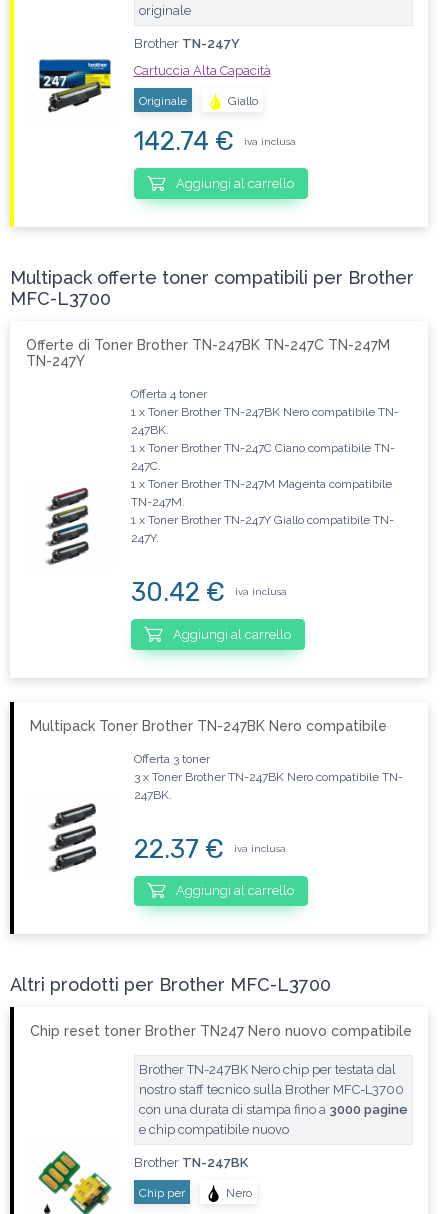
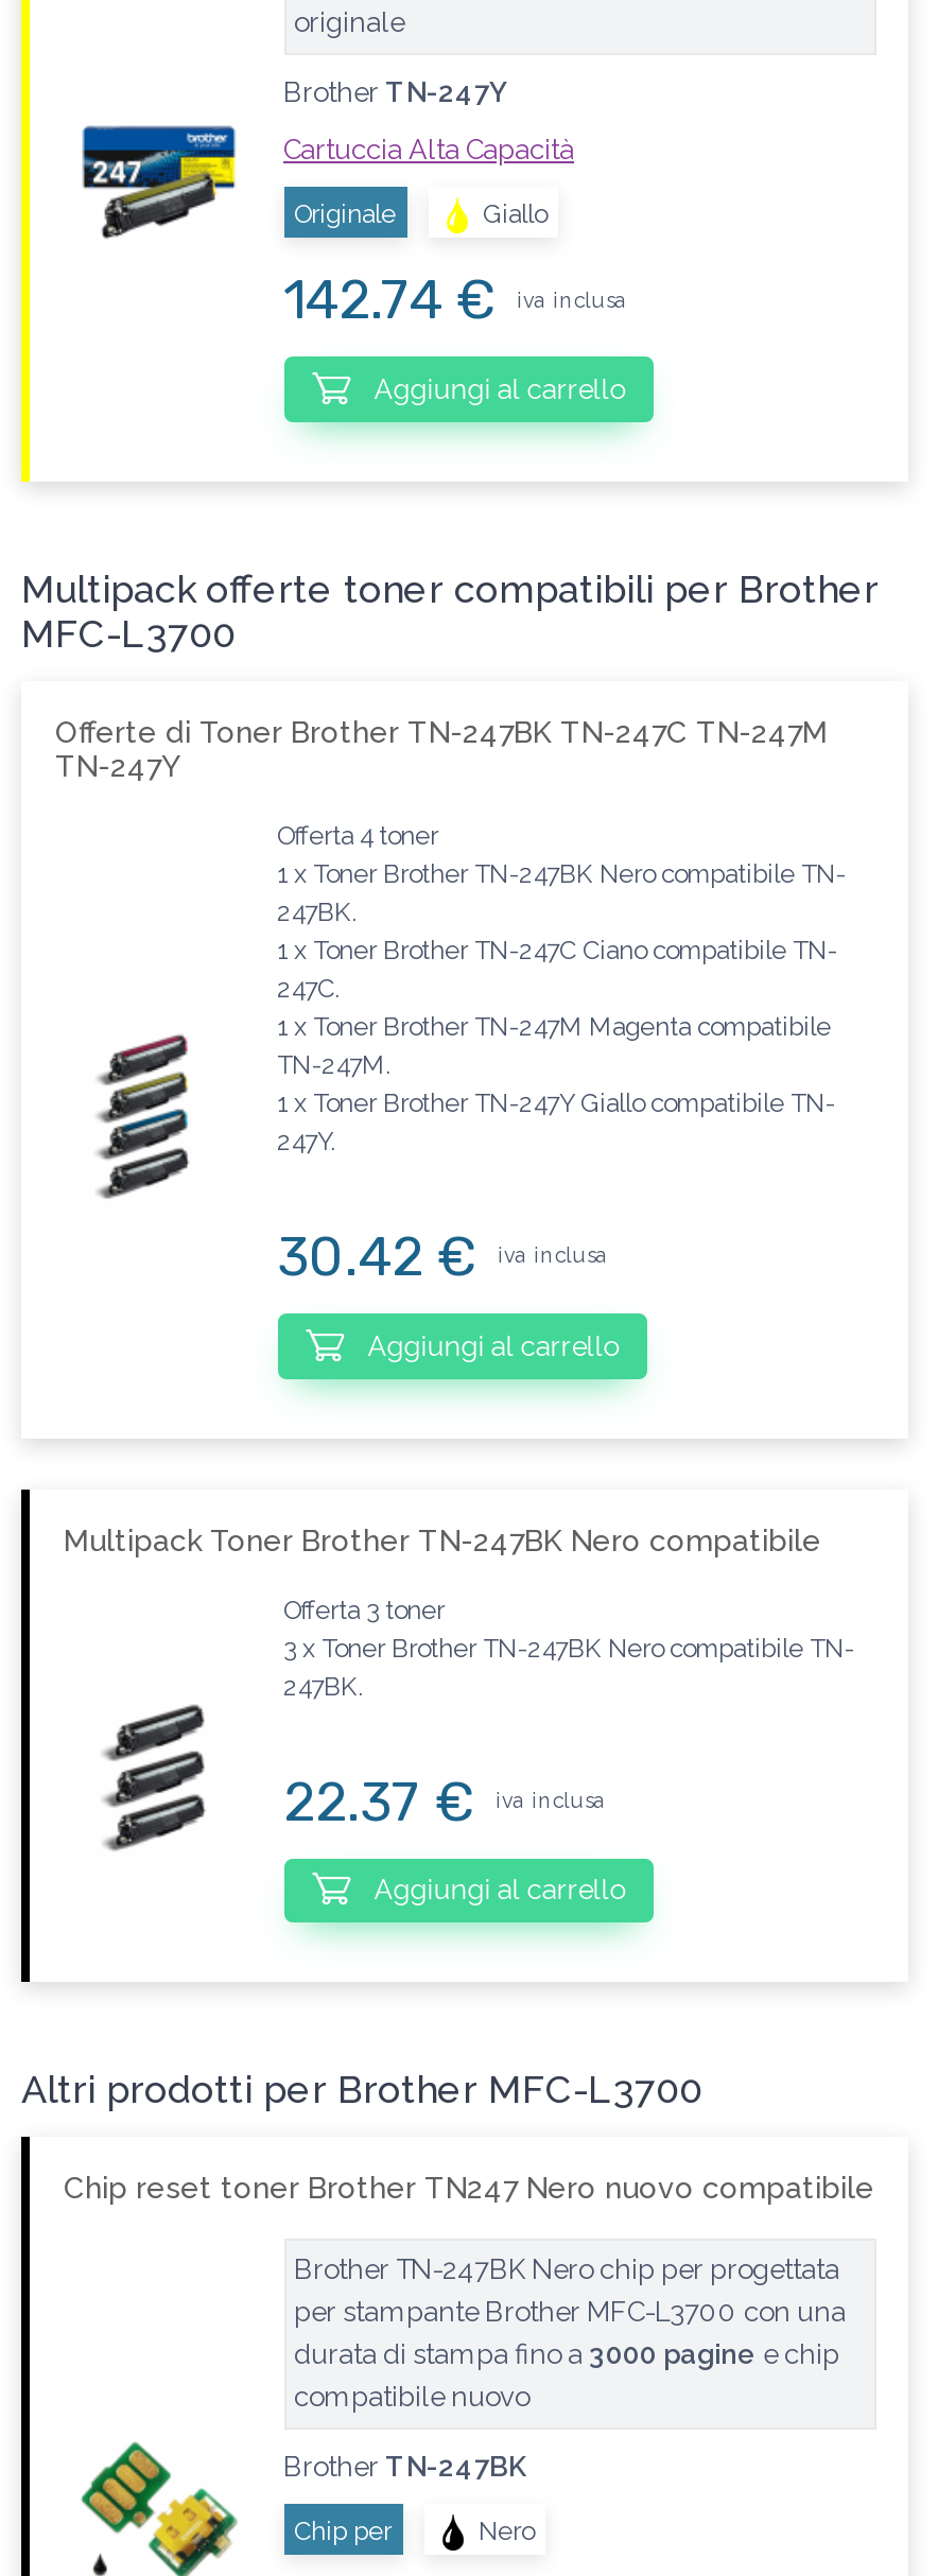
[138,1062,407,1137] Brother TN-247BK Nero chip per testata dal | nostro staff tecnico sulla Brother MFC-L3700 | con una durata di stampa fino a 3000 pagine | e chip compatibile nuovo -> [294,2254,846,2413] Brother TN-247BK Nero chip per progettata | per stampante Brother MFC-L3700 con una | durata di stampa fino a 3000 pagine e chip | compatibile nuovo

